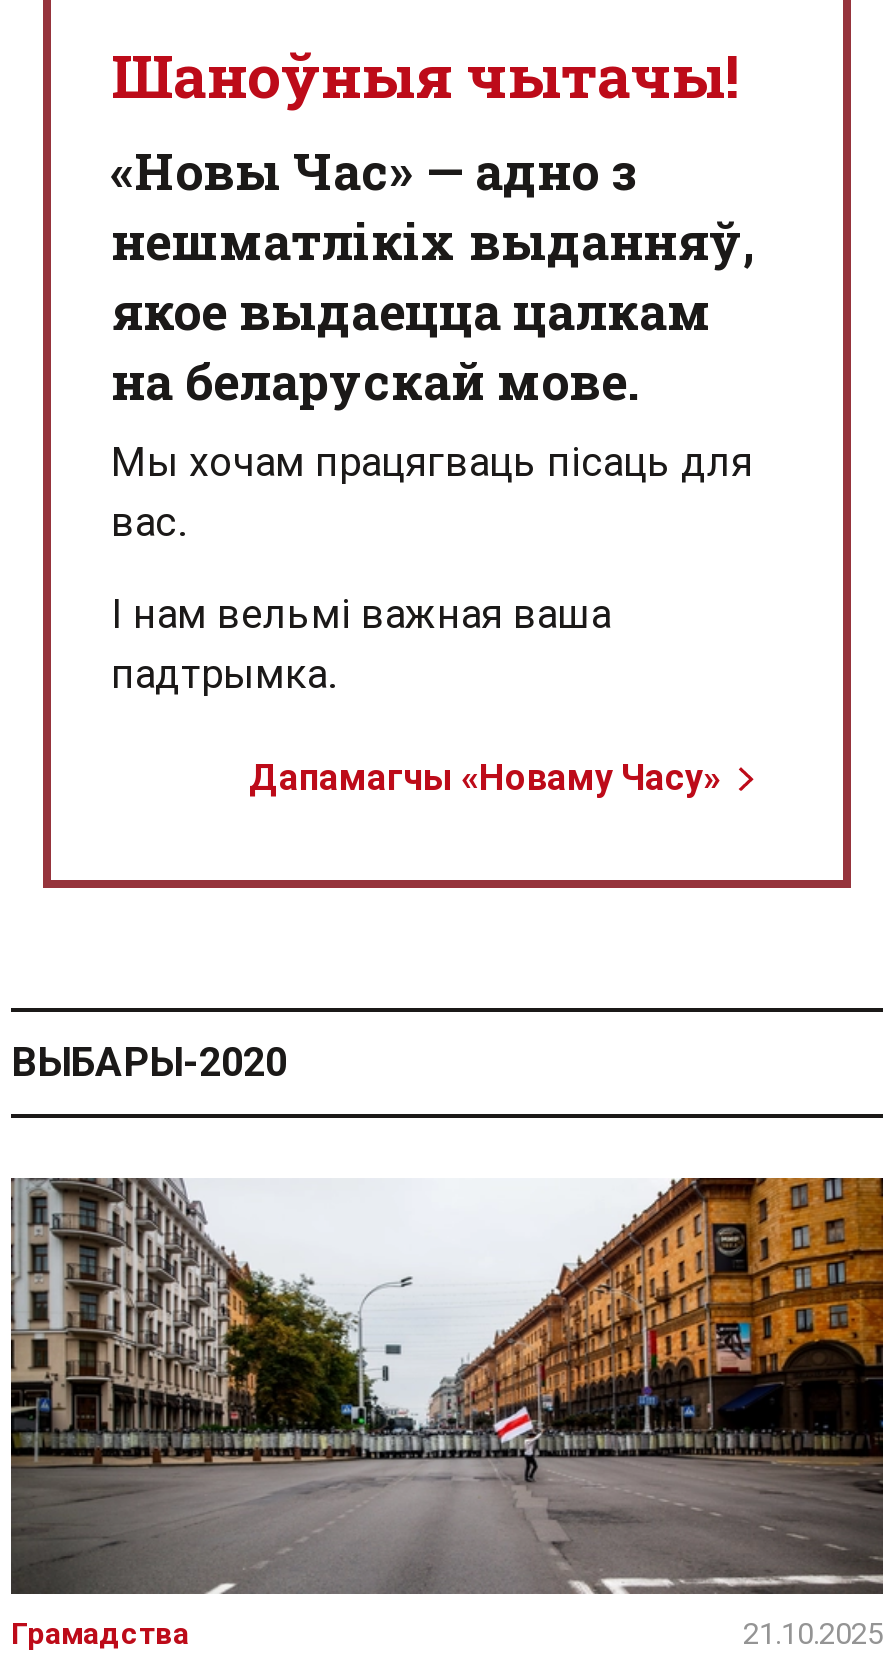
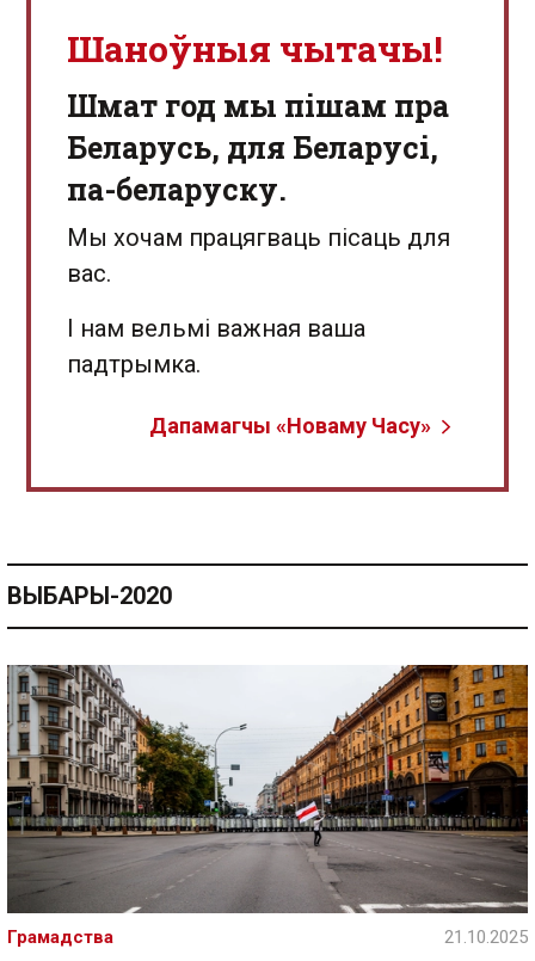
[111,138,757,414] «Новы Час» — адно з | нешматлікіх выданняў, | якое выдаецца цалкам | на беларускай мове. -> [67,86,449,209] Шмат год мы пішам пра | Беларусь, для Беларусі, | па-беларуску.

